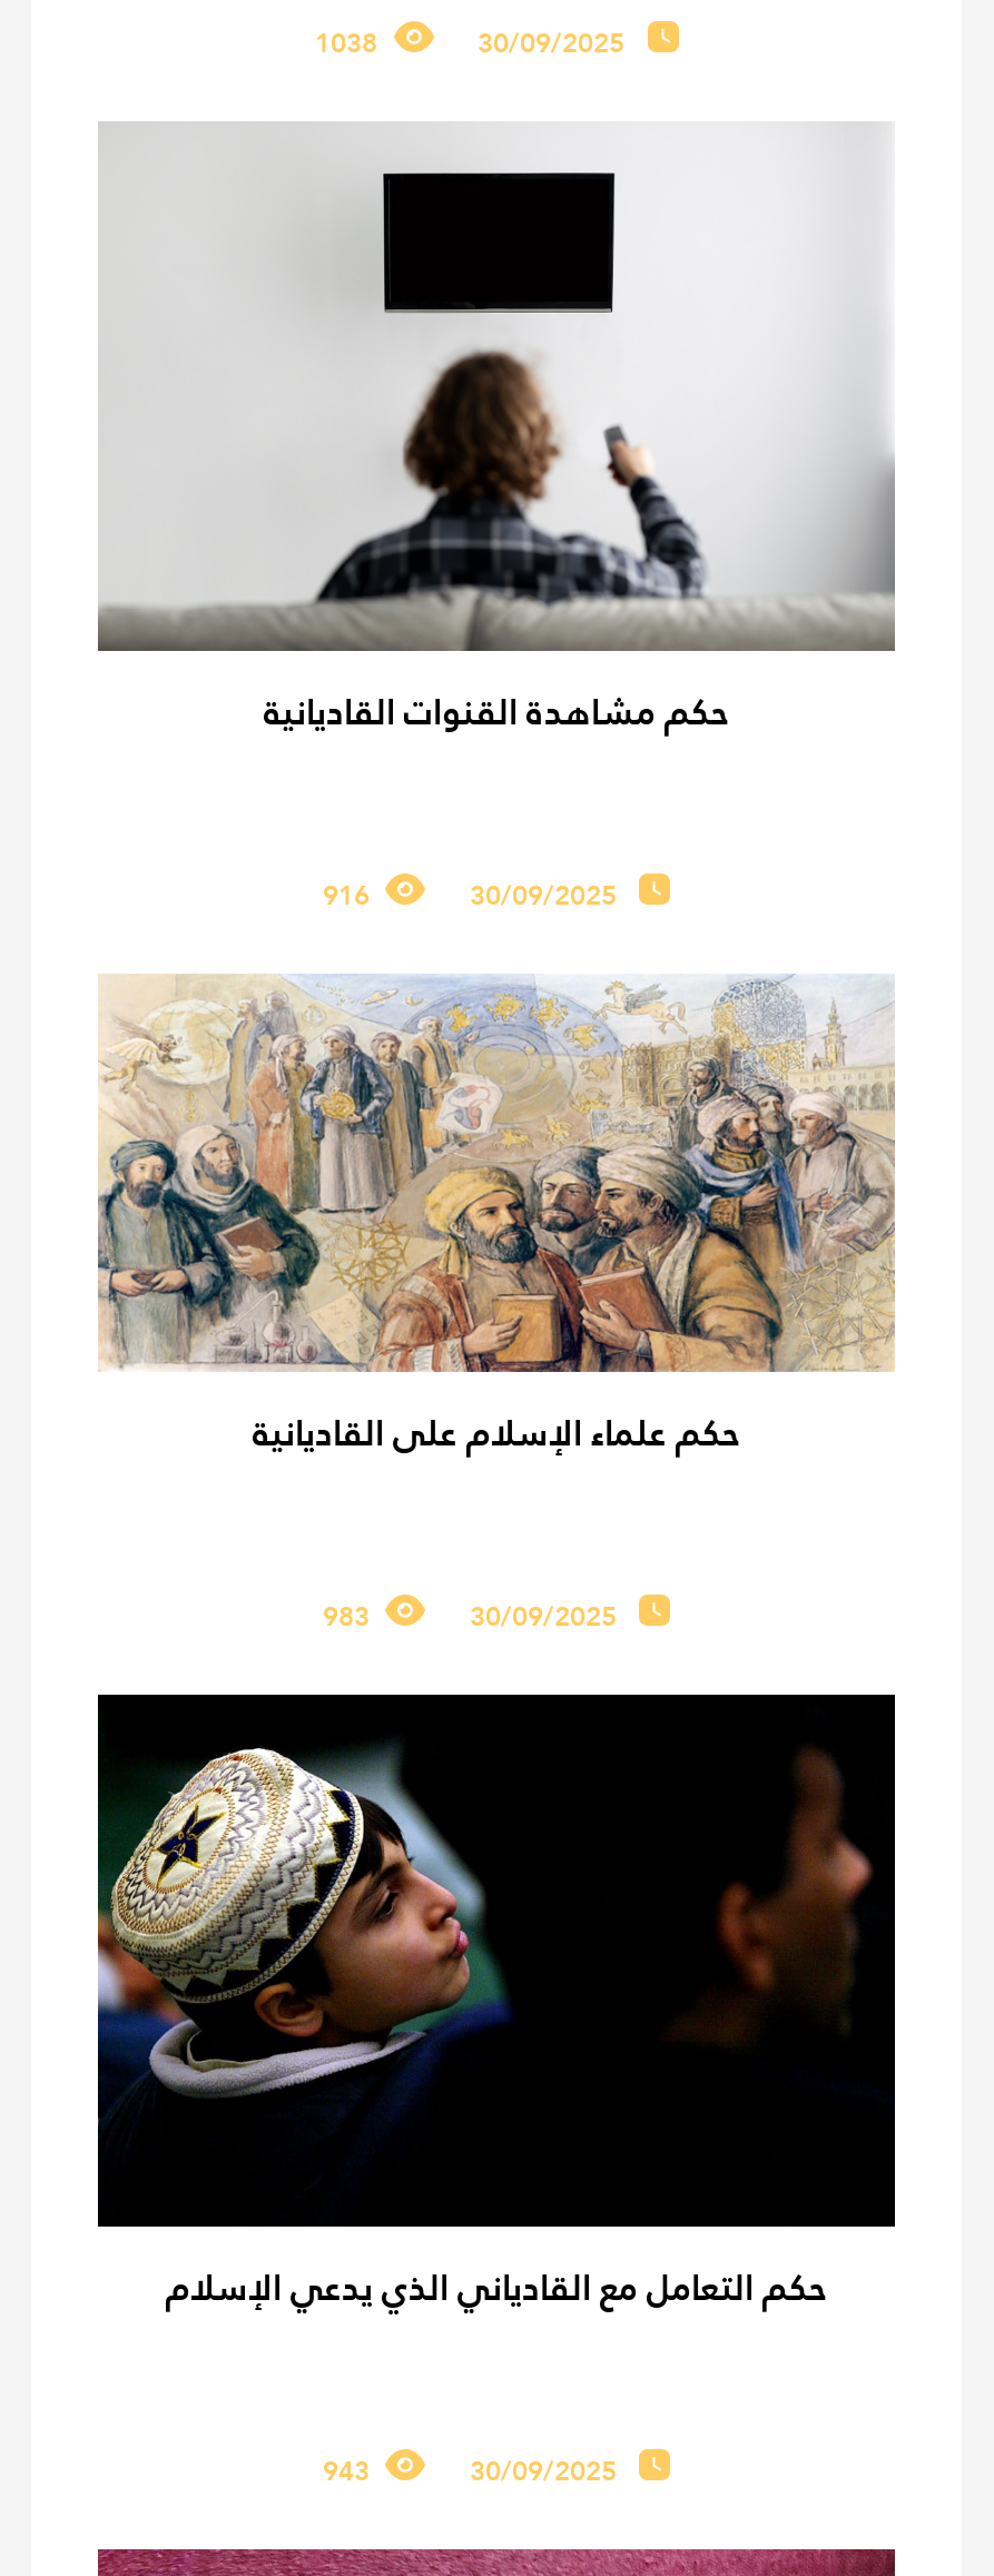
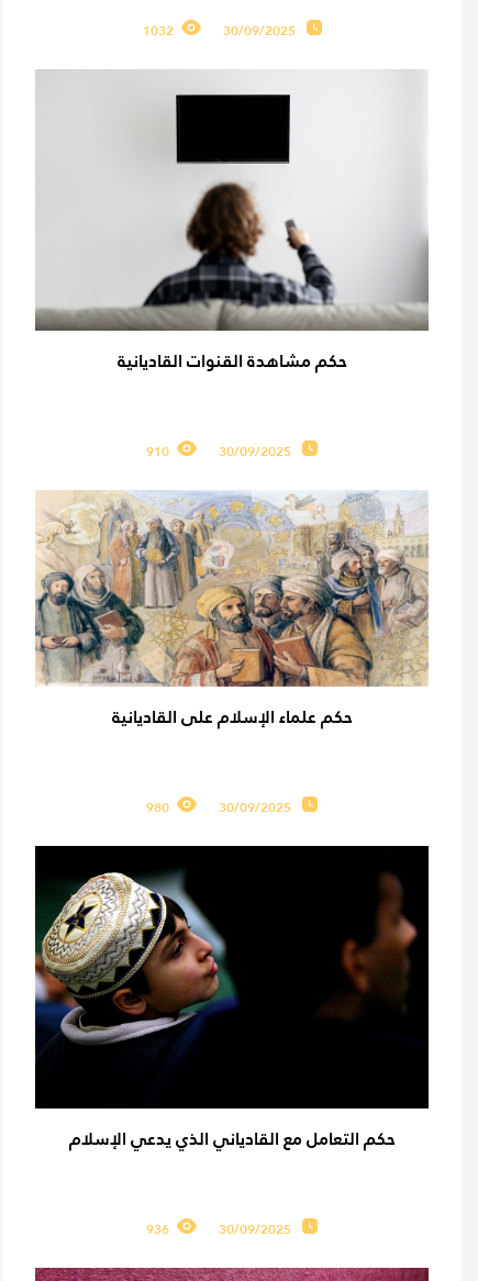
[315,18,377,67] 1038 -> [142,18,173,42] 1032
[323,871,370,920] 916 -> [146,439,169,464] 910
[323,1592,370,1641] 983 -> [146,795,169,819] 980
[323,2447,370,2496] 943 -> [146,1217,169,1242] 936

